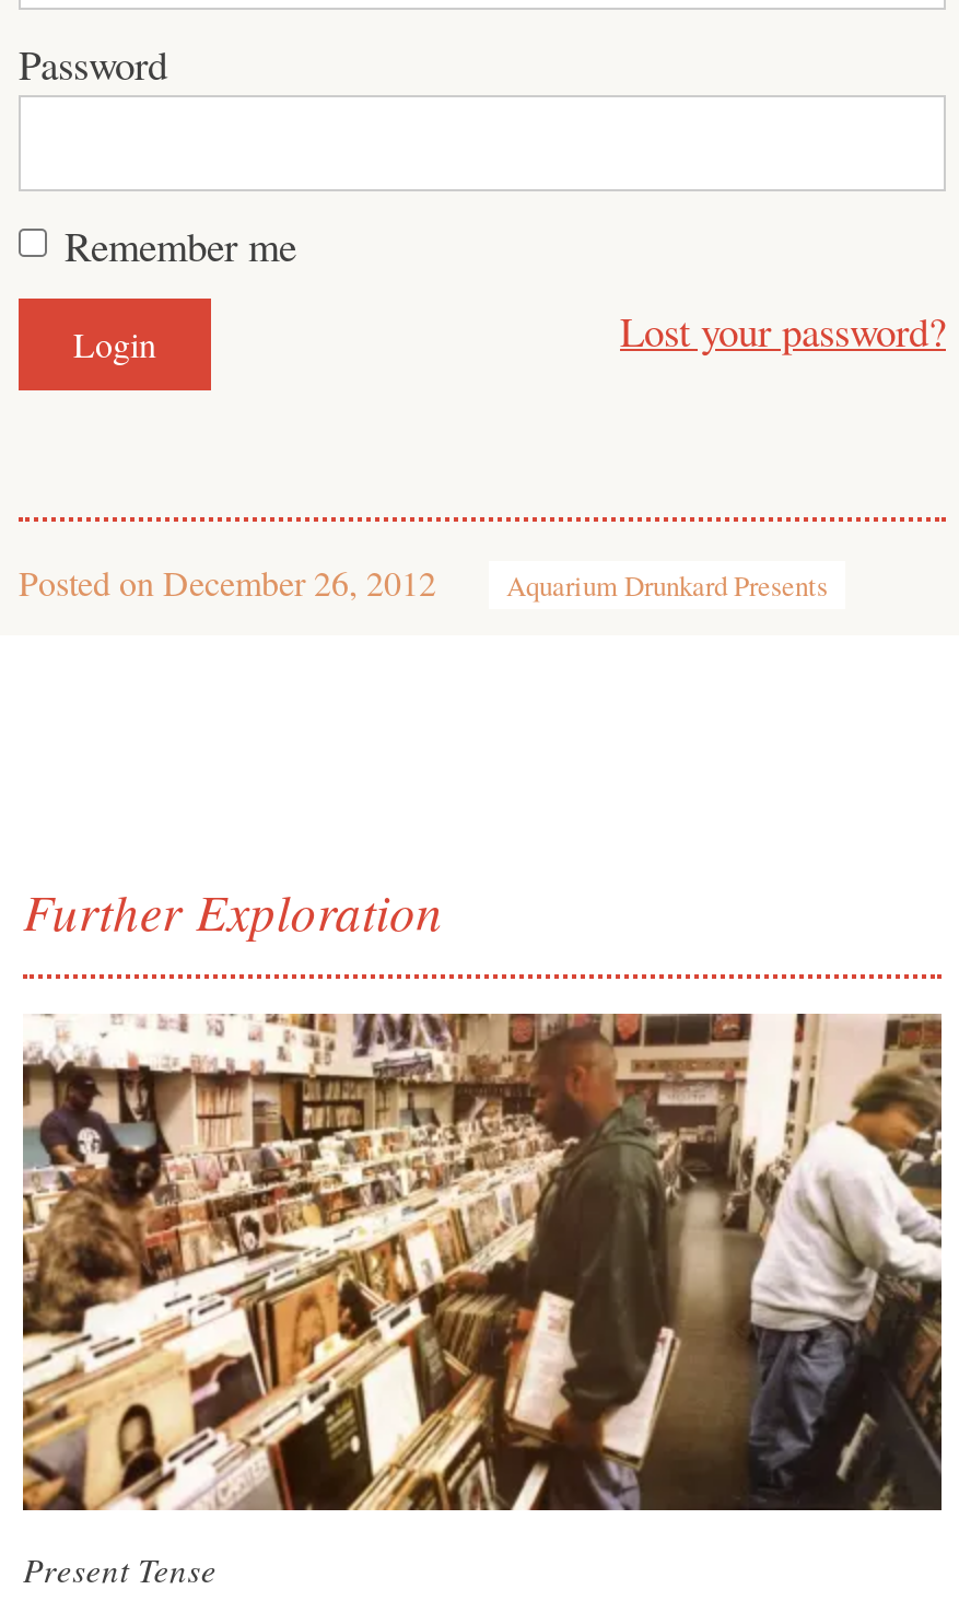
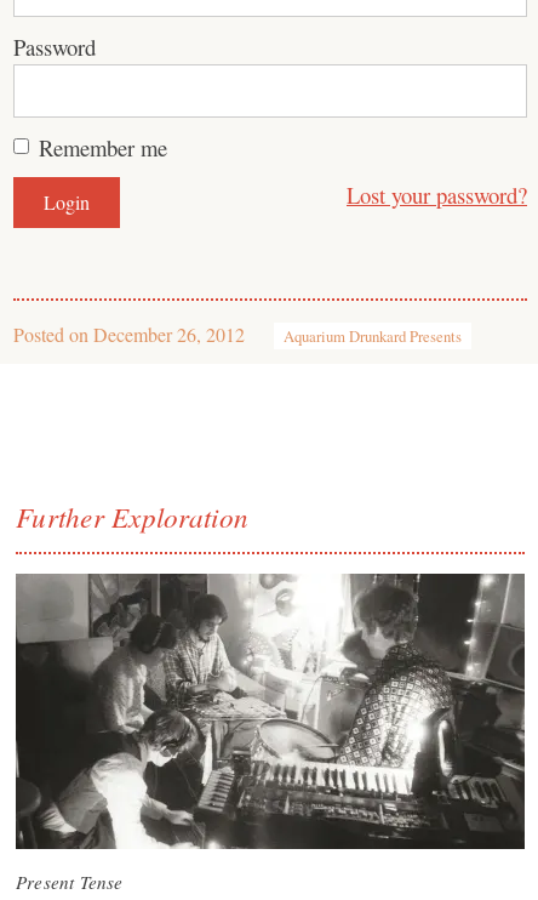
[21,1012,944,1512] [image] -> [15,573,526,850] [image]

